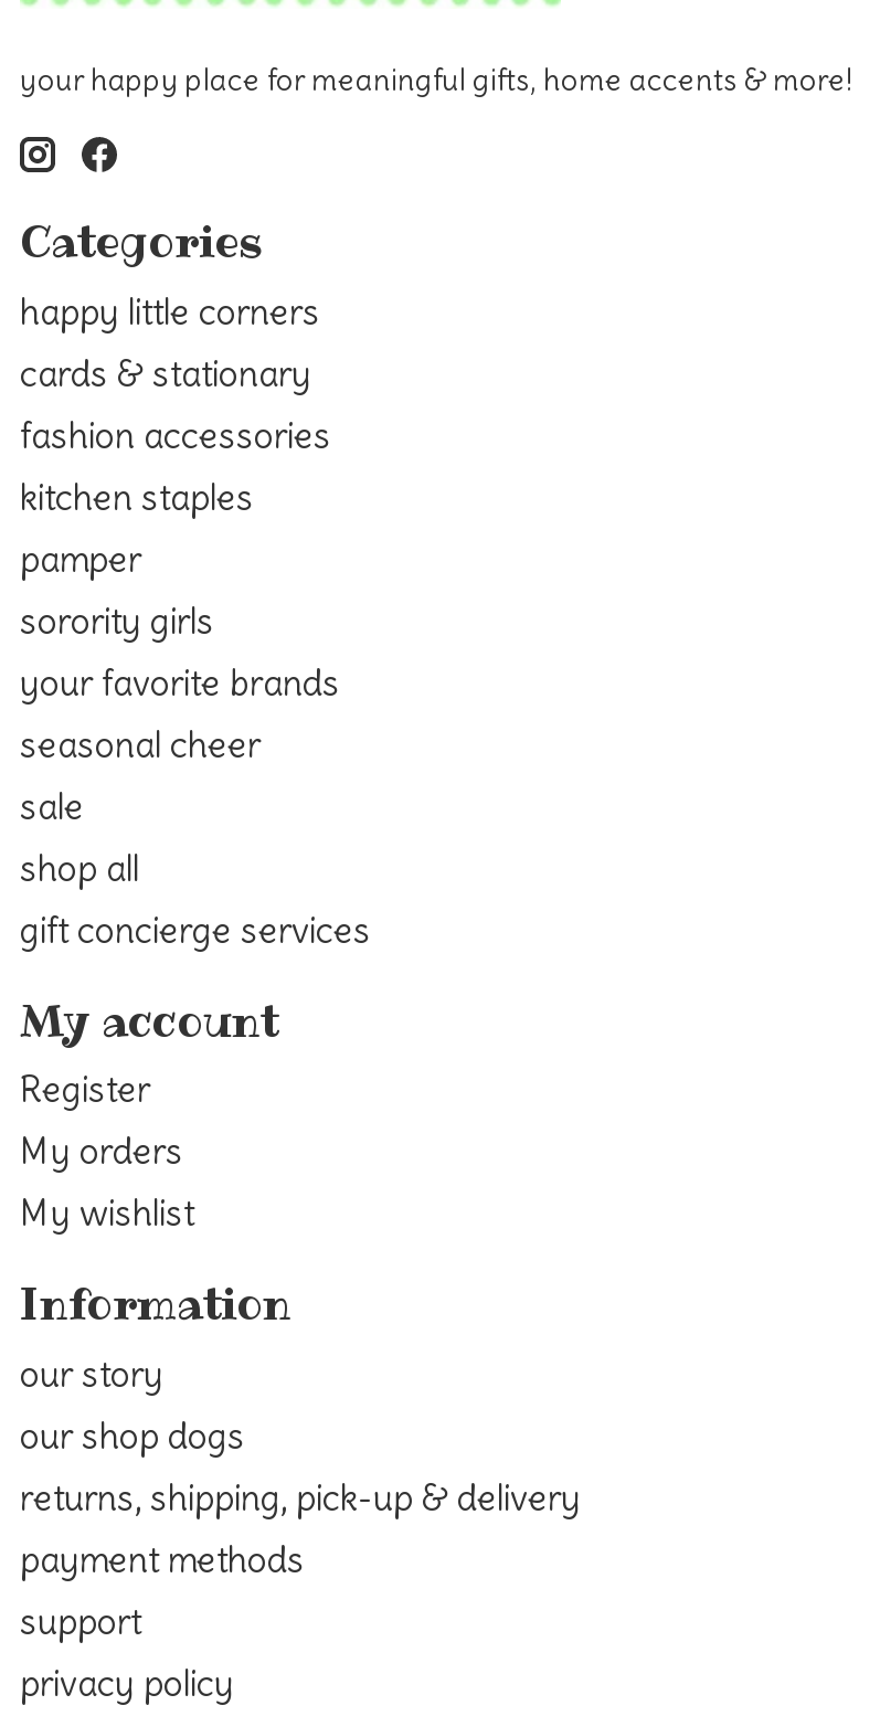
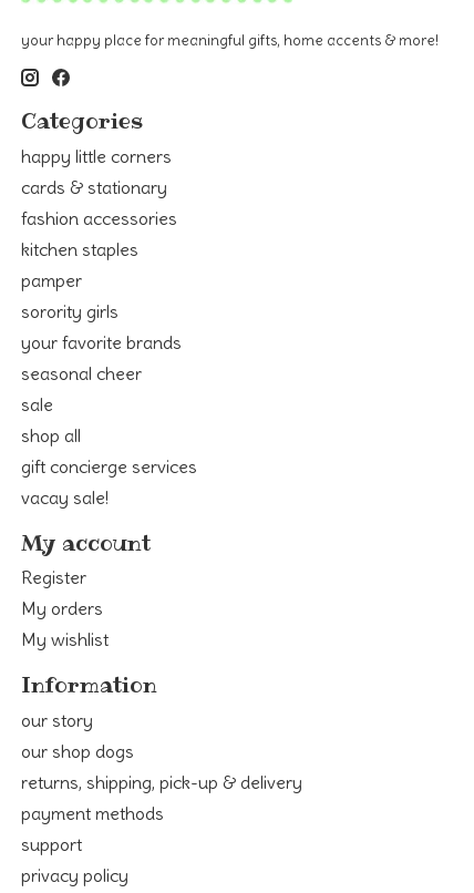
none -> [21,486,109,508] vacay sale!

